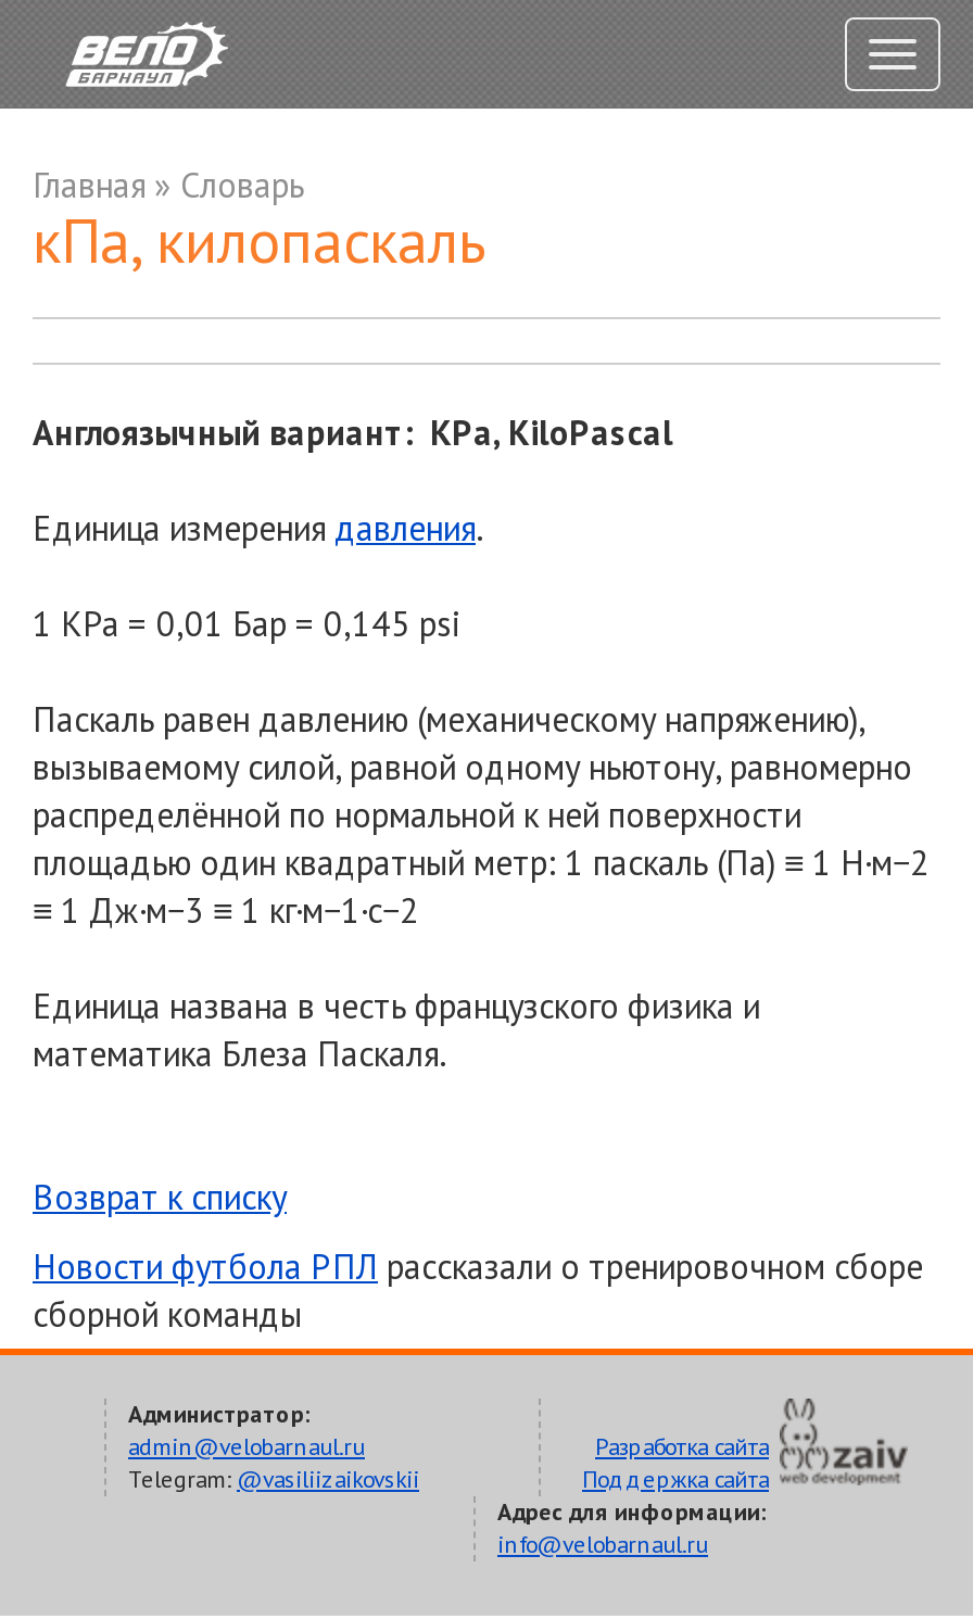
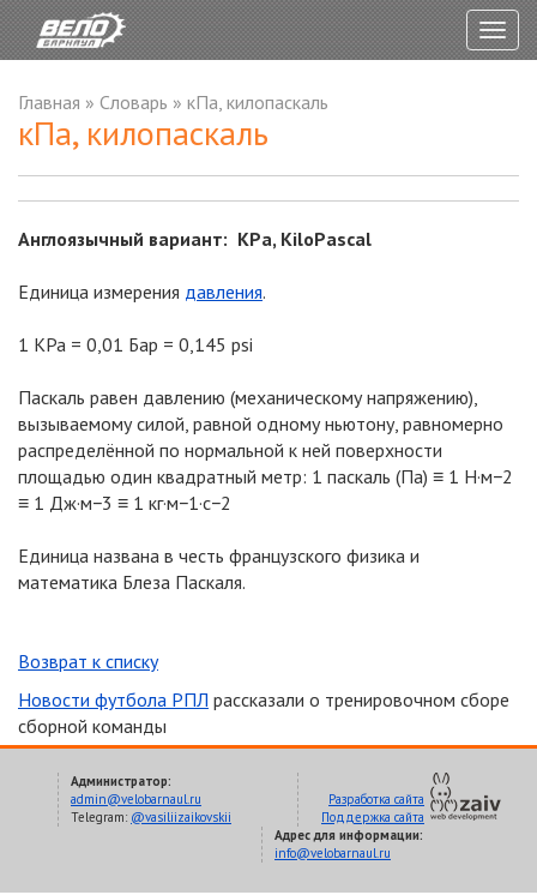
[33,163,304,206] Главная» Словарь -> [18,90,328,114] Главная» Словарь» кПа, килопаскаль

